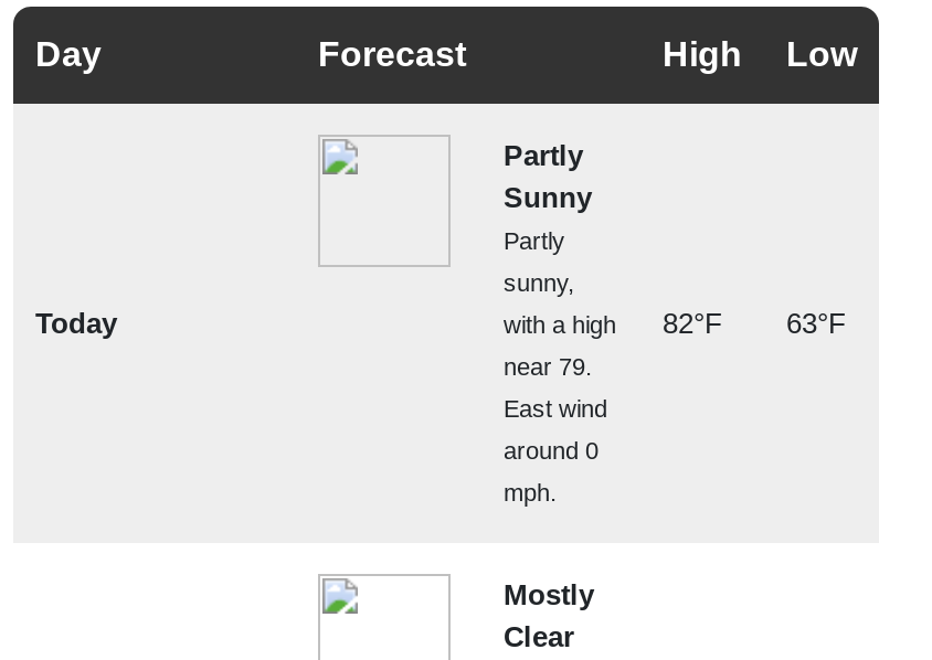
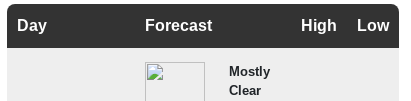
[504,139,616,505] Partly | Sunny | Partly | sunny, | with a high | near 79. | East wind | around 0 | mph. -> none
[35,307,117,340] Today -> none
[663,307,846,340] 82°F | 63°F -> none

